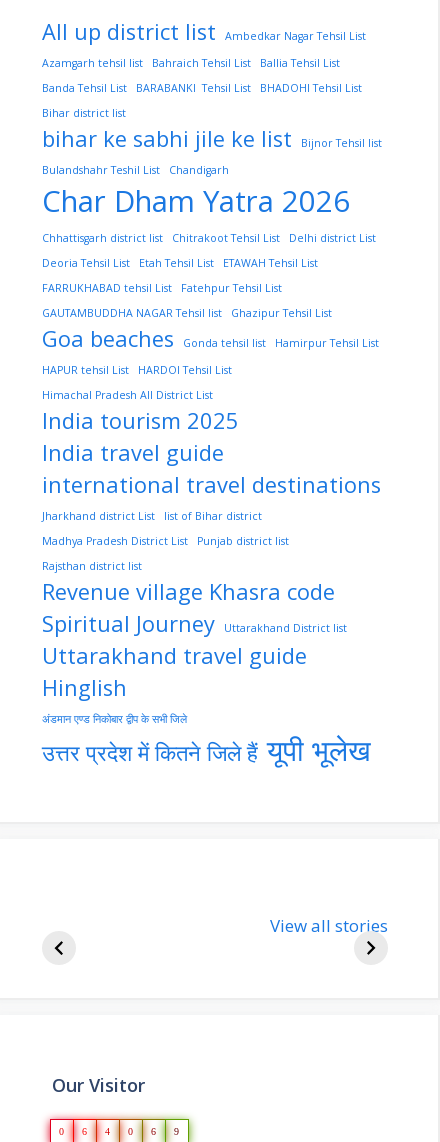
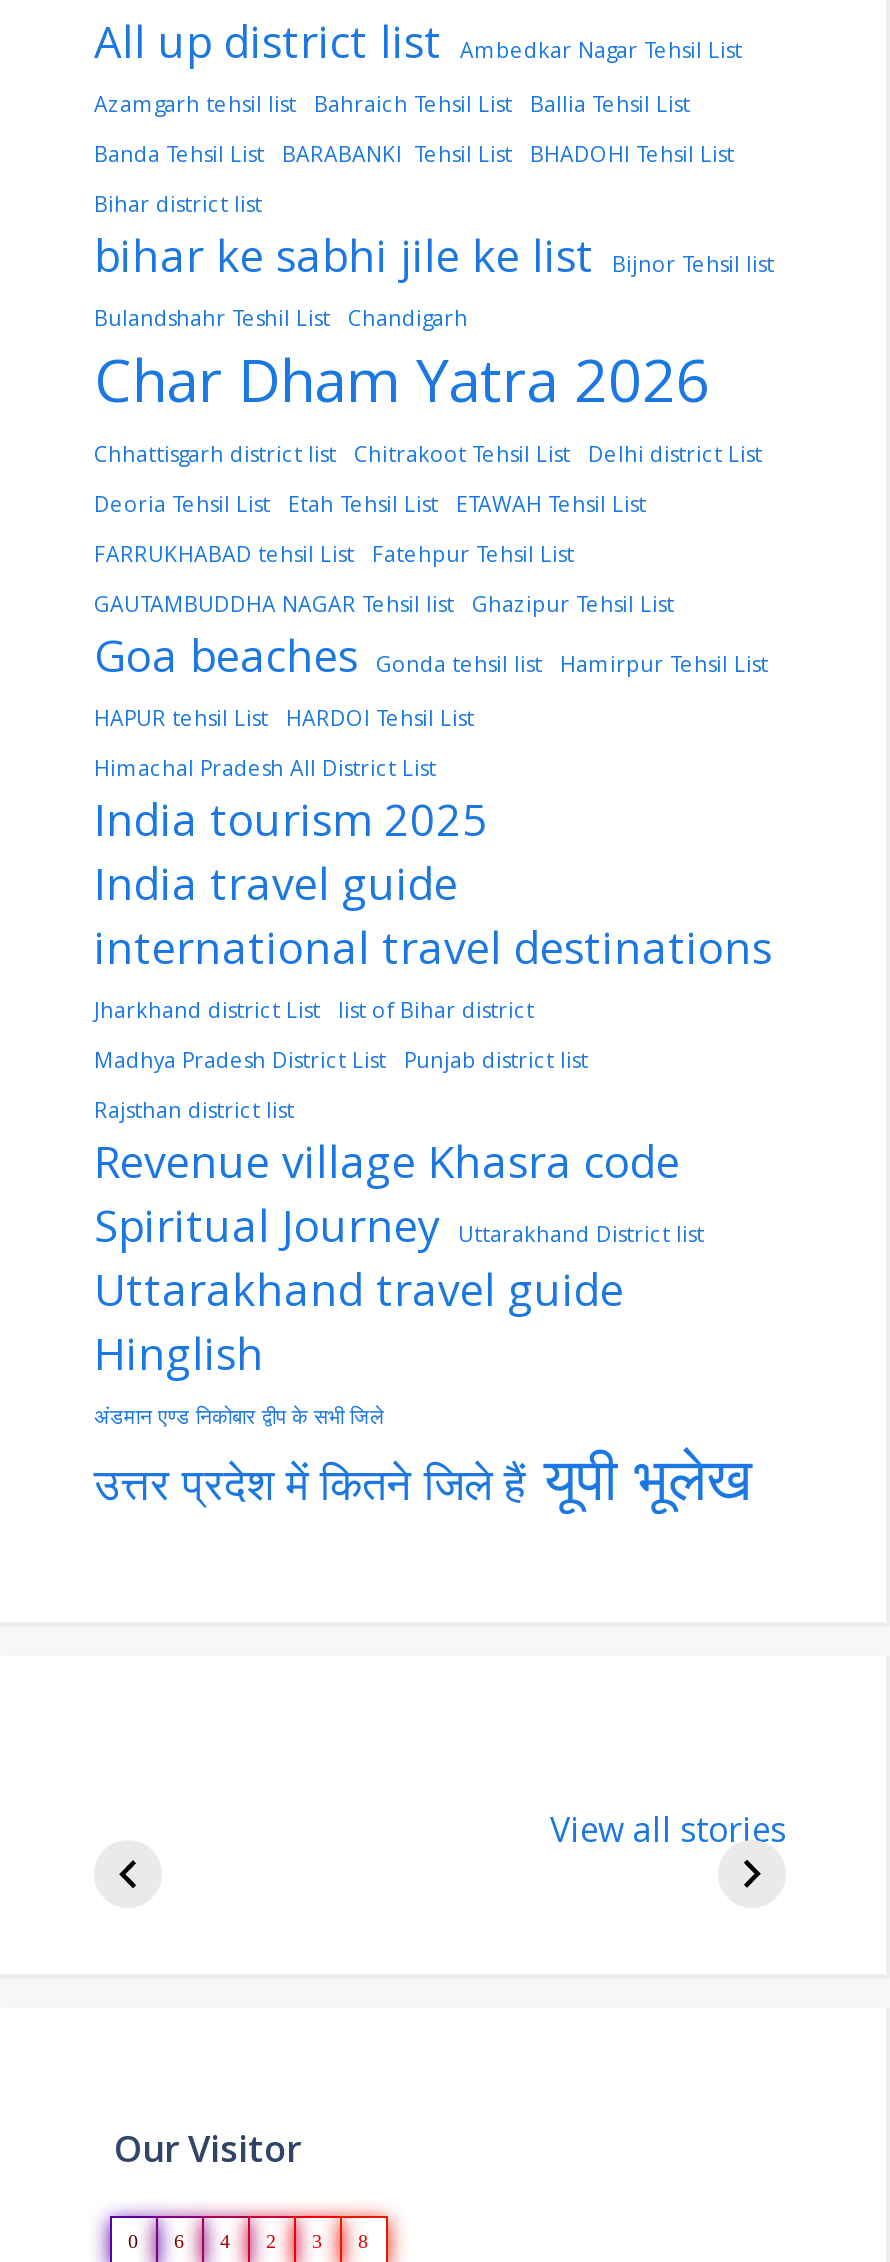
[128,1126,133,1137] 0 -> [266,2230,276,2252] 2
[151,1126,156,1137] 6 -> [312,2230,322,2252] 3
[174,1126,179,1137] 9 -> [358,2230,368,2252] 8

